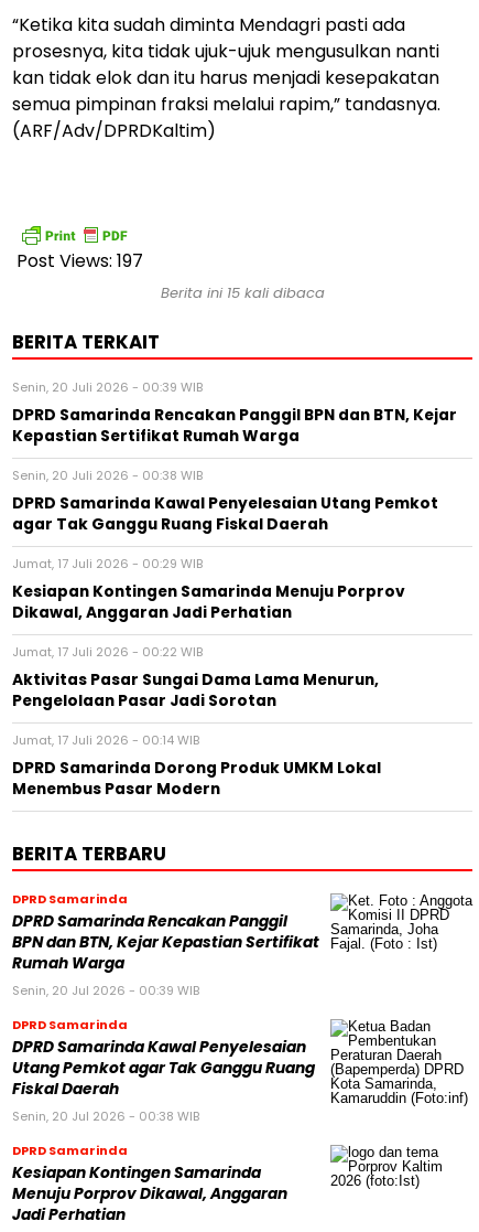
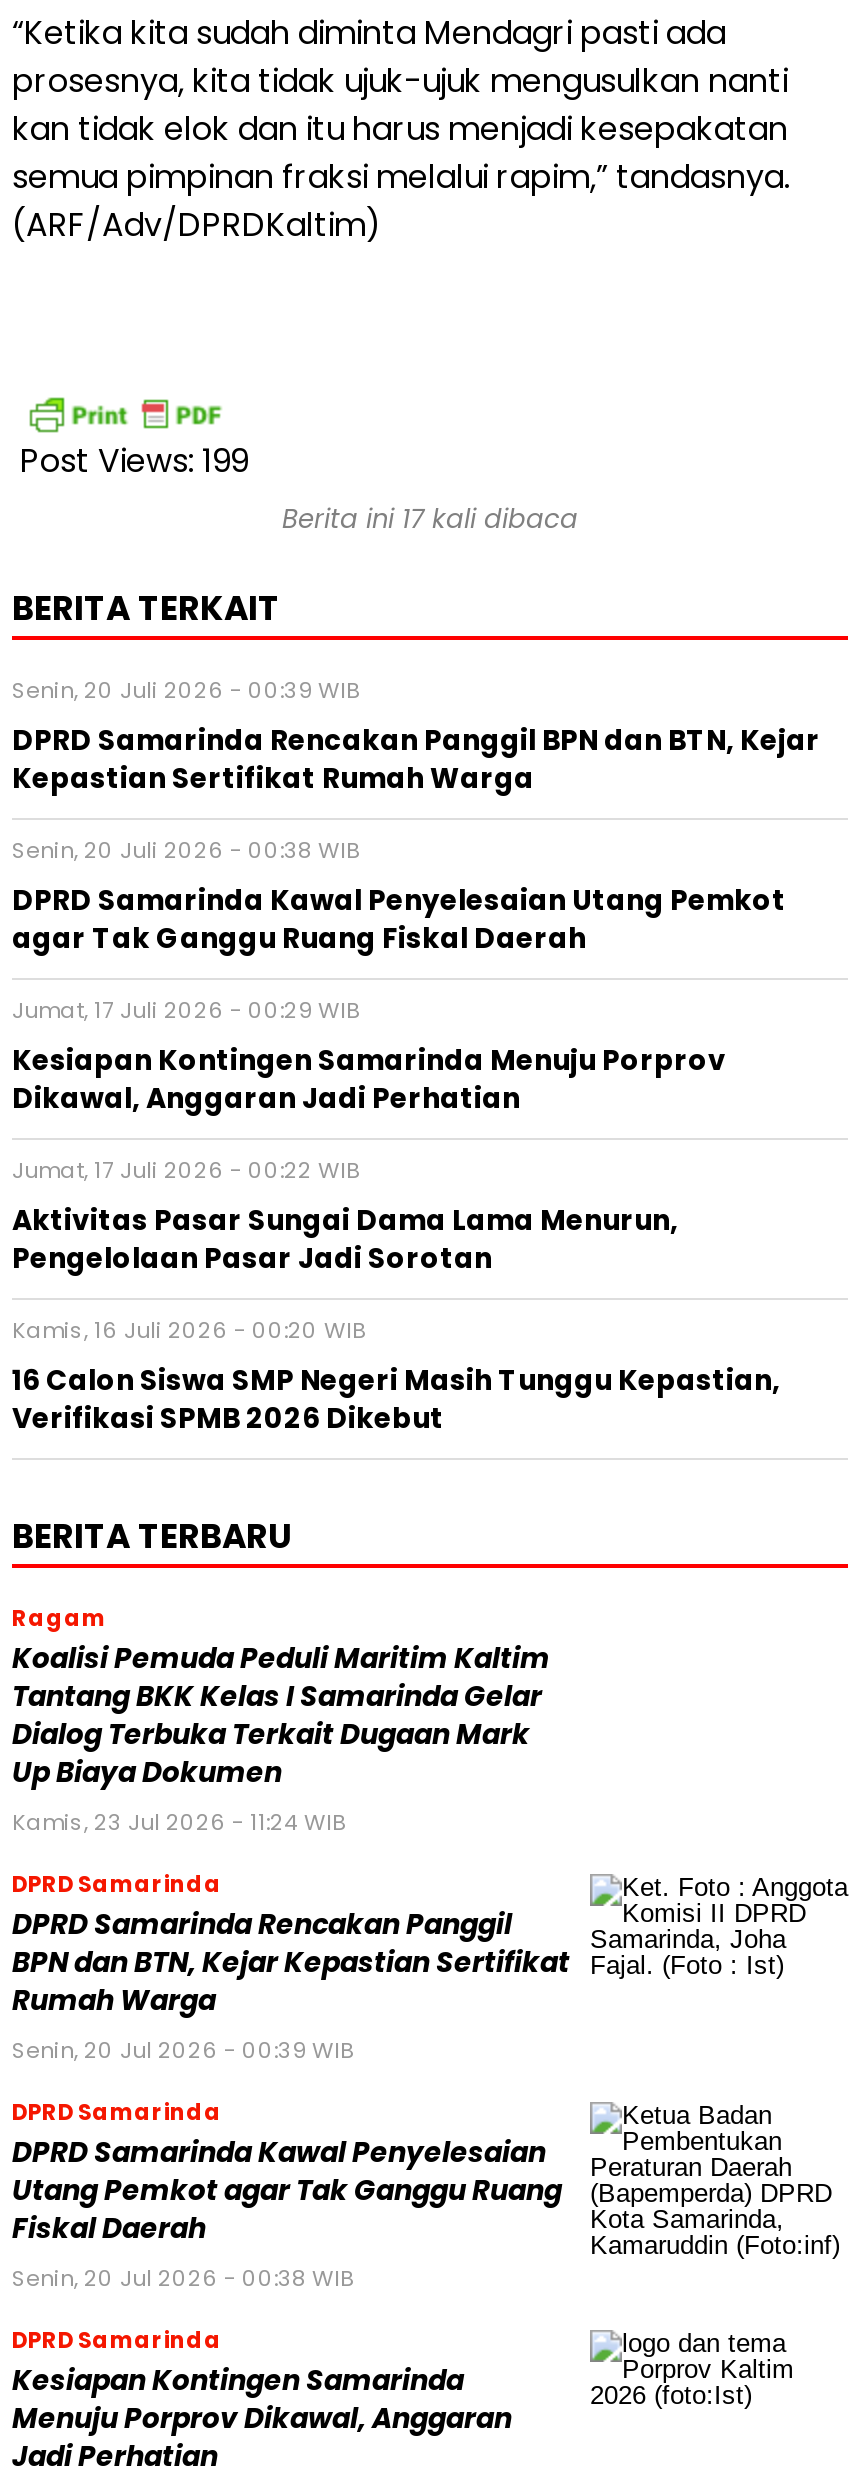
[17,248,143,274] Post Views: 197 -> [20,438,248,484] Post Views: 199
[160,282,324,303] Berita ini 15 kali dibaca -> [282,500,578,538] Berita ini 17 kali dibaca
[12,731,381,800] Jumat, 17 Juli 2026 - 00:14 WIB | DPRD Samarinda Dorong Produk UMKM Lokal | Menembus Pasar Modern -> [12,1314,780,1438] Kamis, 16 Juli 2026 - 00:20 WIB | 16 Calon Siswa SMP Negeri Masih Tunggu Kepastian, | Verifikasi SPMB 2026 Dikebut
none -> [12,1602,550,1838] Ragam | Koalisi Pemuda Peduli Maritim Kaltim | Tantang BKK Kelas I Samarinda Gelar | Dialog Terbuka Terkait Dugaan Mark | Up Biaya Dokumen | Kamis, 23 Jul 2026 - 11:24 WIB

